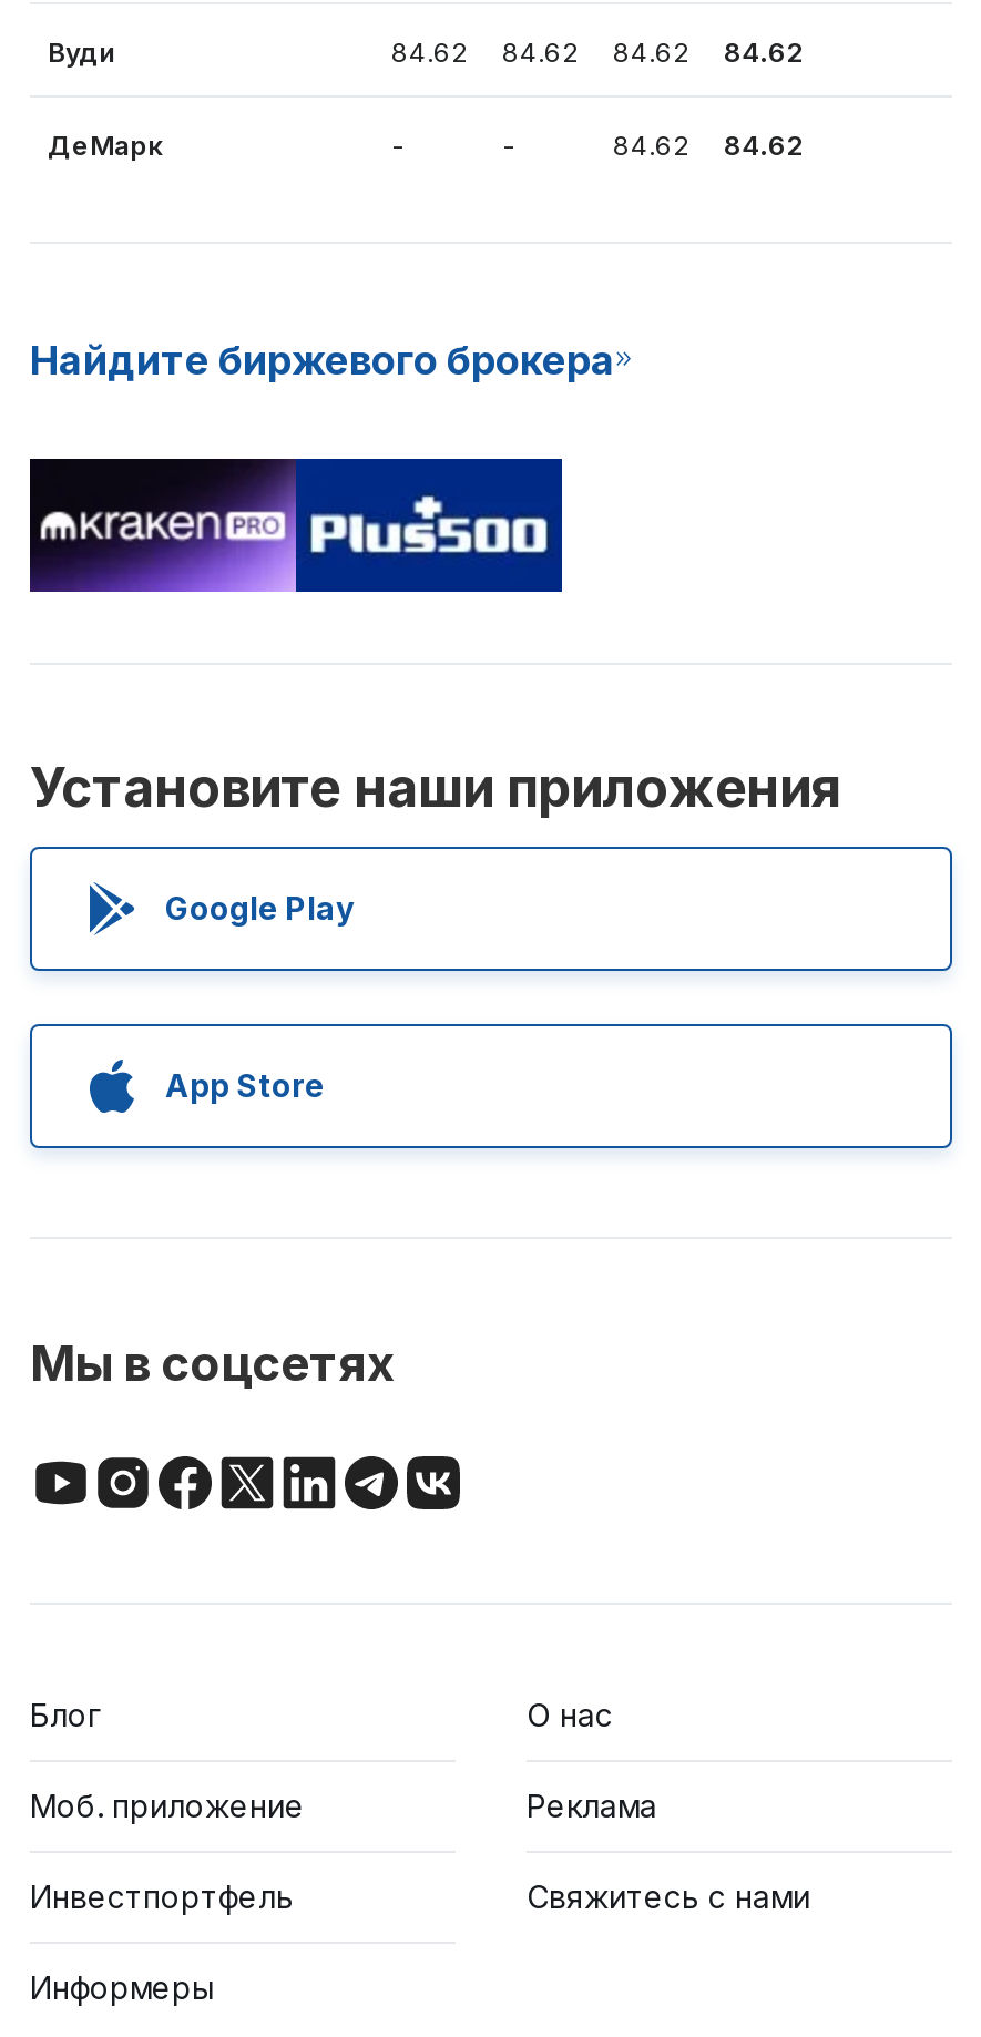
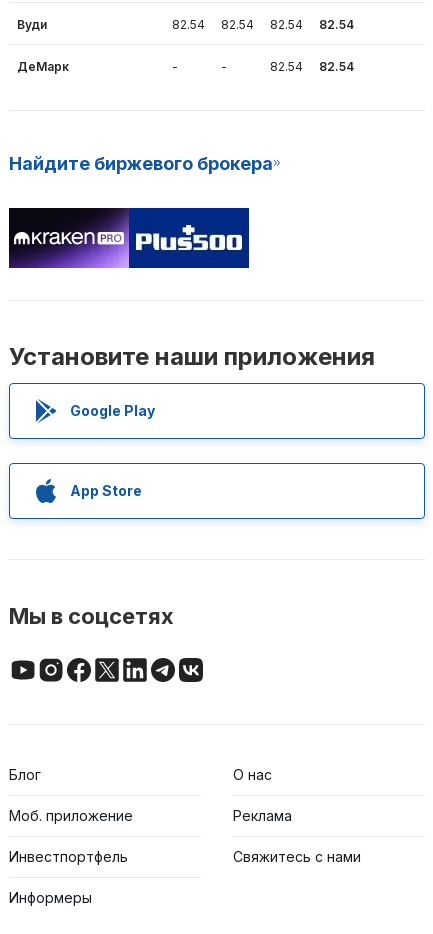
[391,35,467,68] 84.62 -> [172,17,205,32] 82.54
[502,35,578,68] 84.62 -> [221,17,254,32] 82.54
[613,35,688,68] 84.62 -> [270,17,303,32] 82.54
[724,35,804,68] 84.62 -> [319,17,354,32] 82.54
[613,128,688,161] 84.62 -> [270,59,303,74] 82.54
[724,128,804,161] 84.62 -> [319,59,354,74] 82.54

